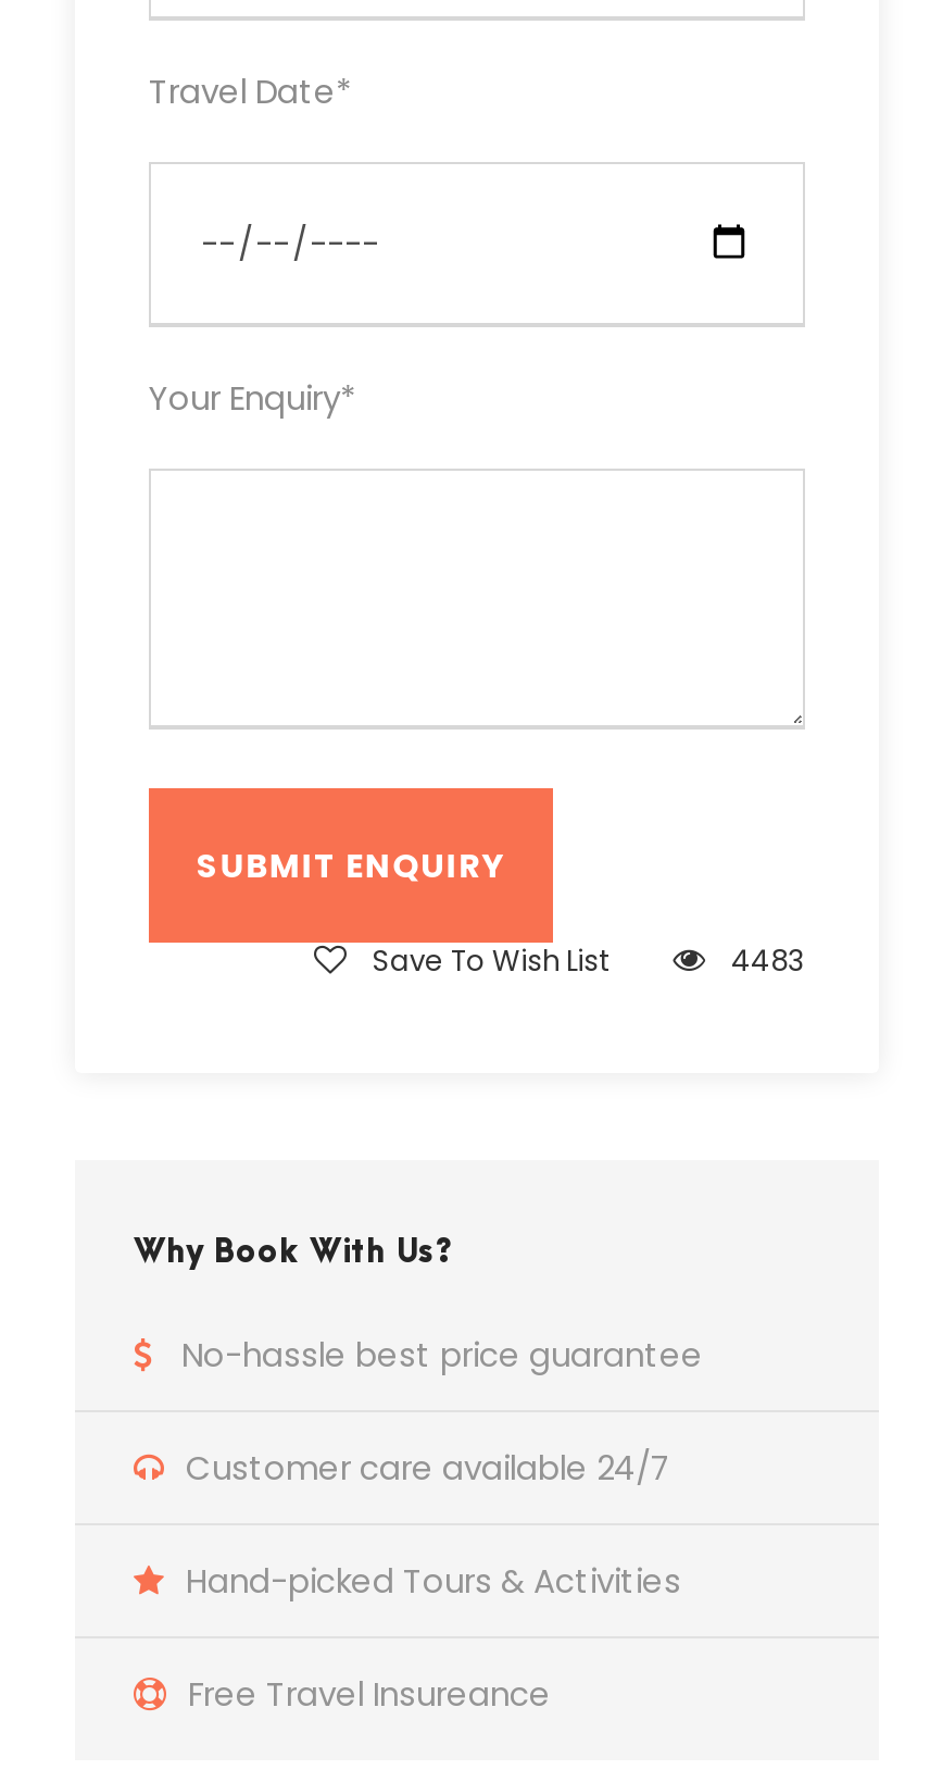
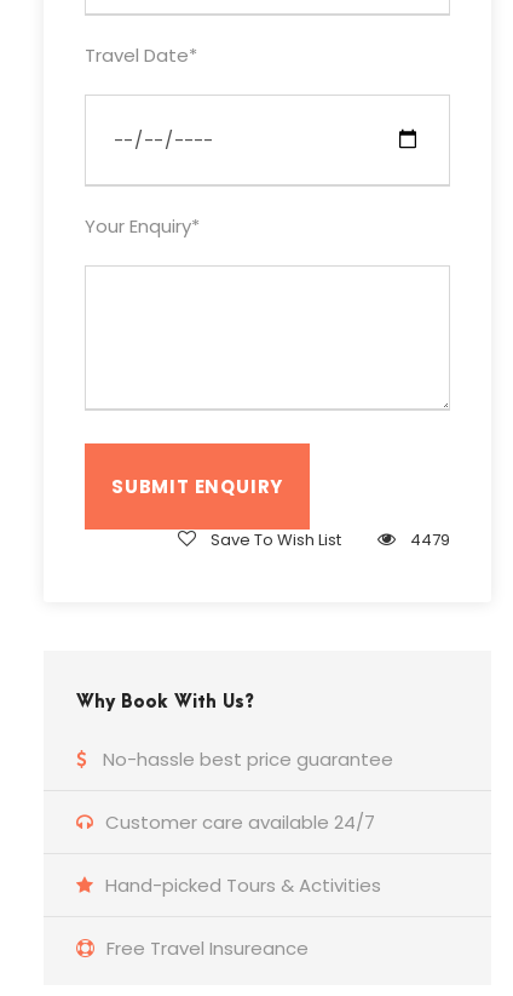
[731,940,805,981] 4483 -> [410,528,450,551] 4479

